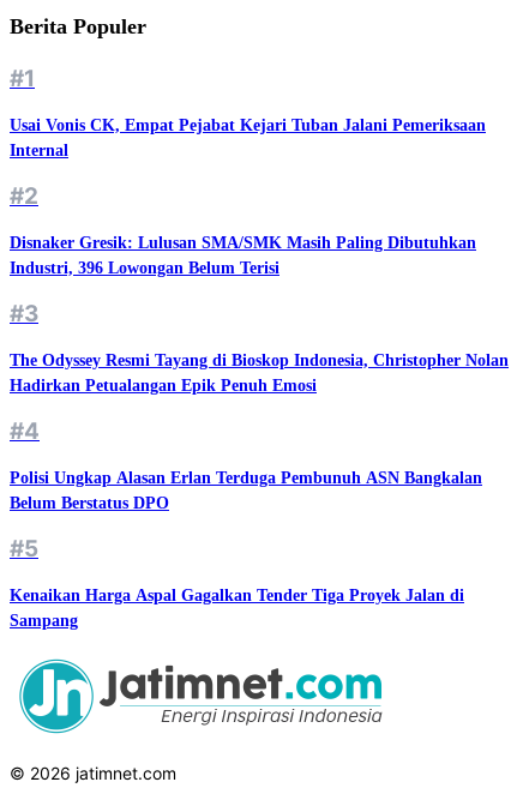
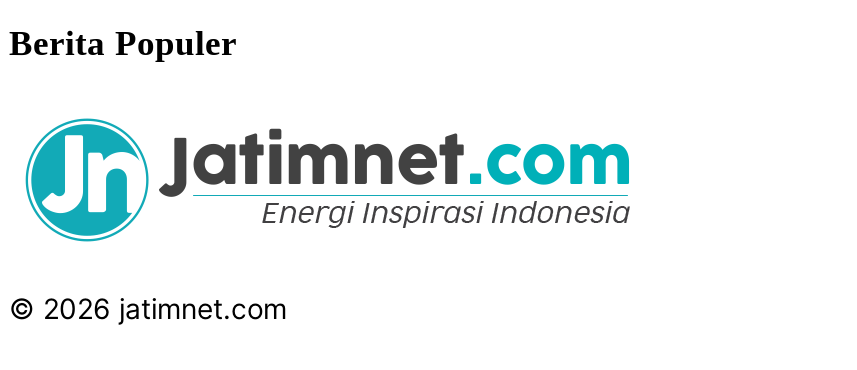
[10,64,509,629] #1 | Usai Vonis CK, Empat Pejabat Kejari Tuban Jalani Pemeriksaan | Internal | #2 | Disnaker Gresik: Lulusan SMA/SMK Masih Paling Dibutuhkan | Industri, 396 Lowongan Belum Terisi | #3 | The Odyssey Resmi Tayang di Bioskop Indonesia, Christopher Nolan | Hadirkan Petualangan Epik Penuh Emosi | #4 | Polisi Ungkap Alasan Erlan Terduga Pembunuh ASN Bangkalan | Belum Berstatus DPO | #5 | Kenaikan Harga Aspal Gagalkan Tender Tiga Proyek Jalan di | Sampang -> none

